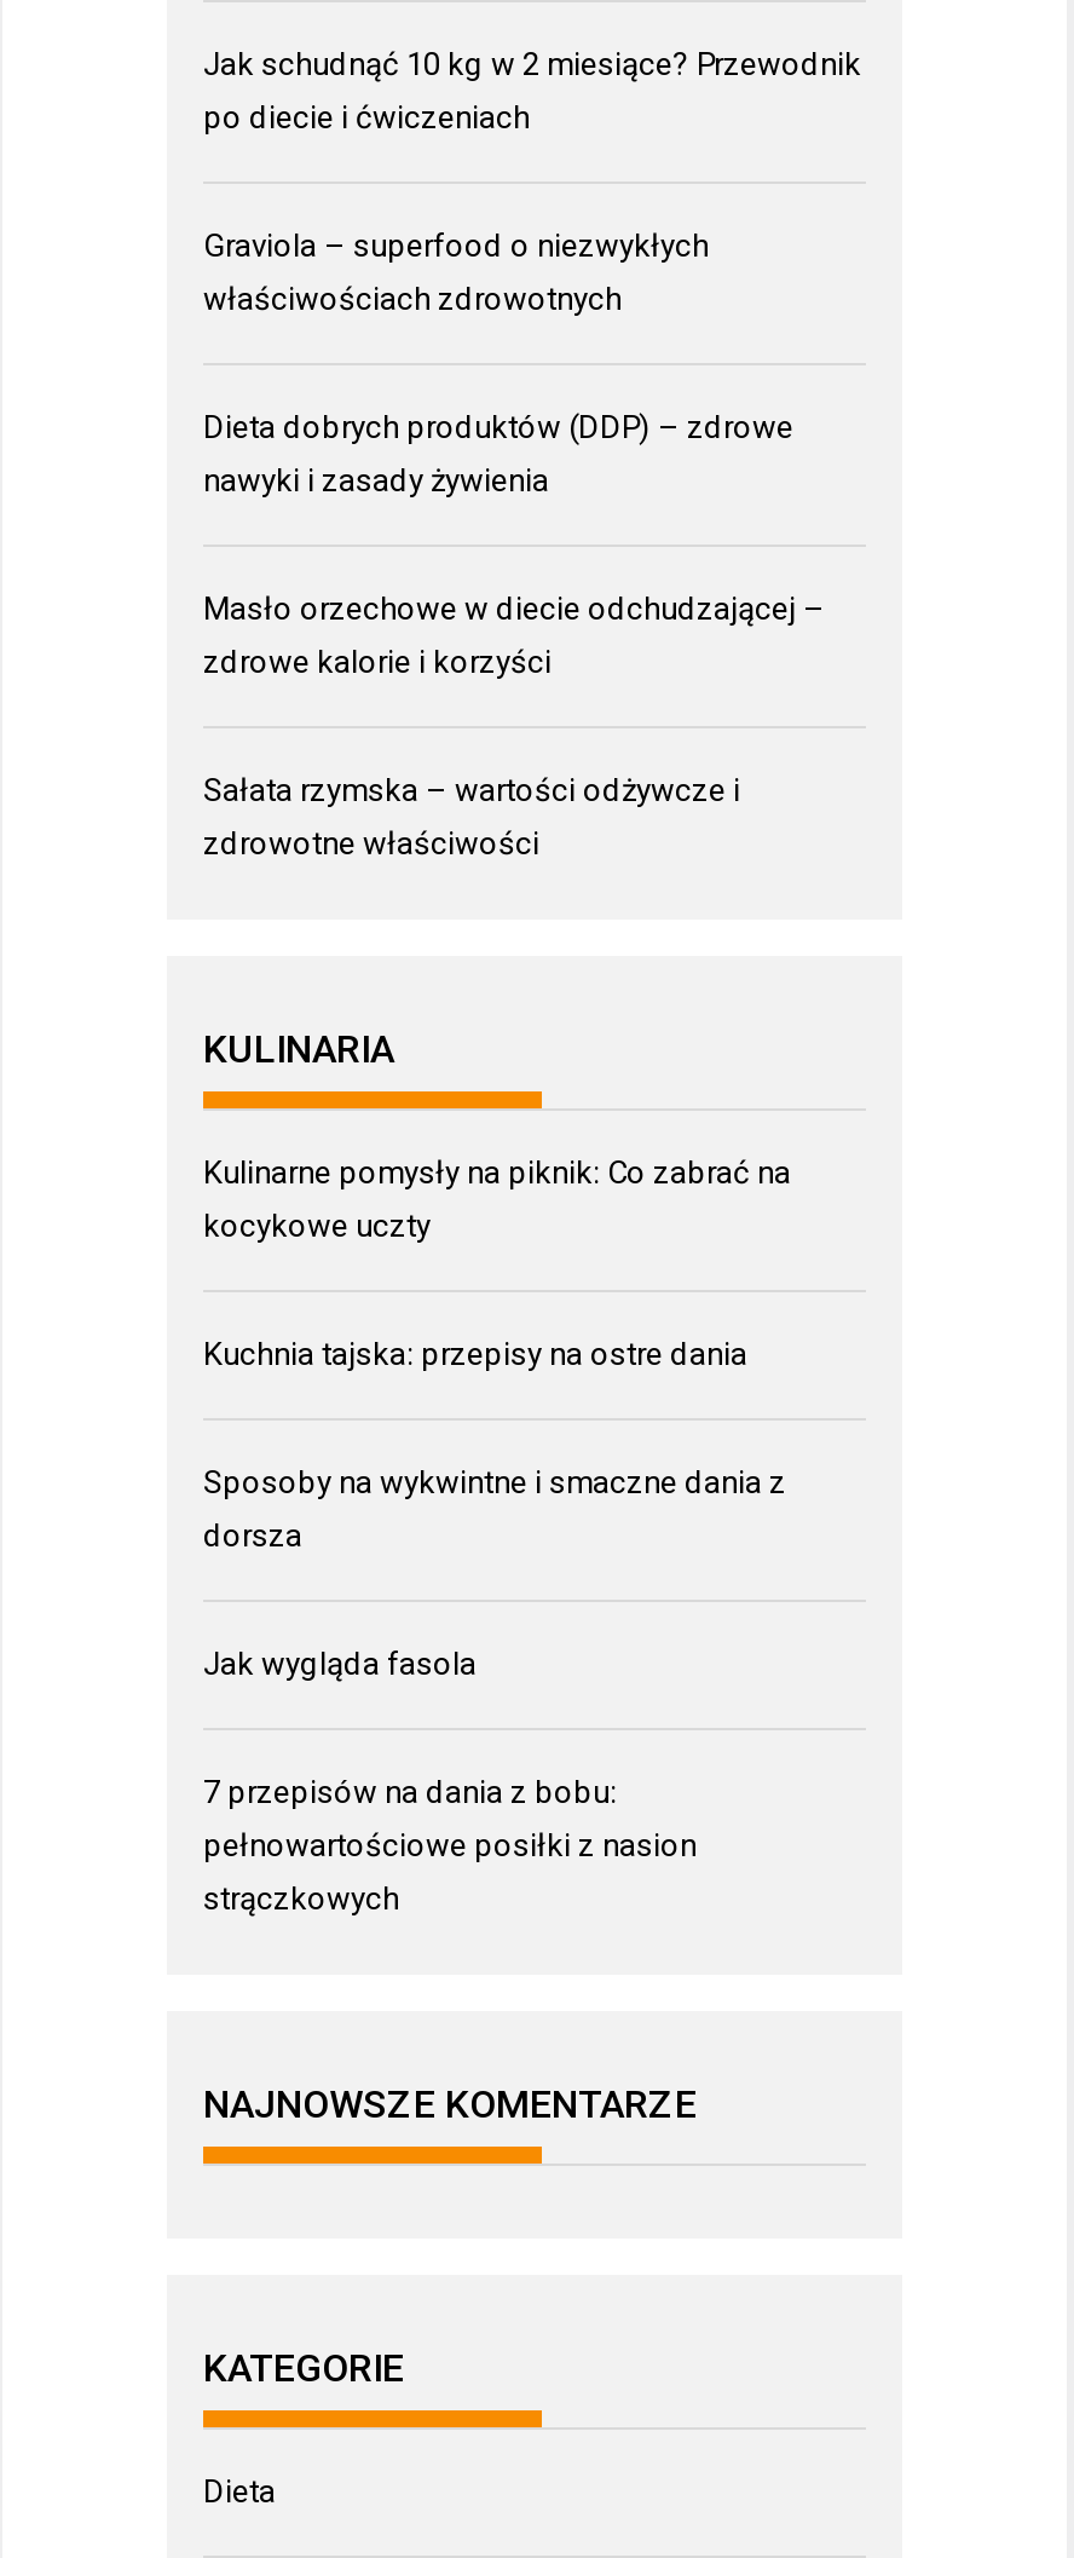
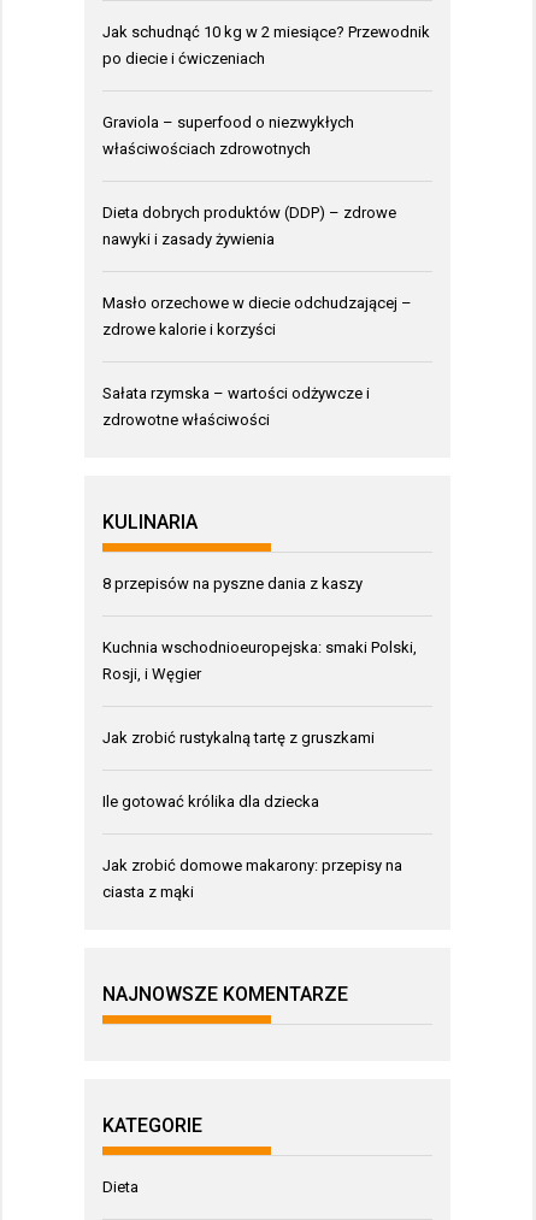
[203,1154,791,1244] Kulinarne pomysły na piknik: Co zabrać na | kocykowe uczty -> [102,574,363,593] 8 przepisów na pyszne dania z kaszy
[203,1336,747,1372] Kuchnia tajska: przepisy na ostre dania -> [102,638,417,683] Kuchnia wschodnioeuropejska: smaki Polski, | Rosji, i Węgier
[203,1464,786,1554] Sposoby na wykwintne i smaczne dania z | dorsza -> [102,729,375,747] Jak zrobić rustykalną tartę z gruszkami
[203,1646,477,1682] Jak wygląda fasola -> [102,792,319,811] Ile gotować królika dla dziecka
[203,1774,697,1917] 7 przepisów na dania z bobu: | pełnowartościowe posiłki z nasion | strączkowych -> [102,856,402,901] Jak zrobić domowe makarony: przepisy na | ciasta z mąki

